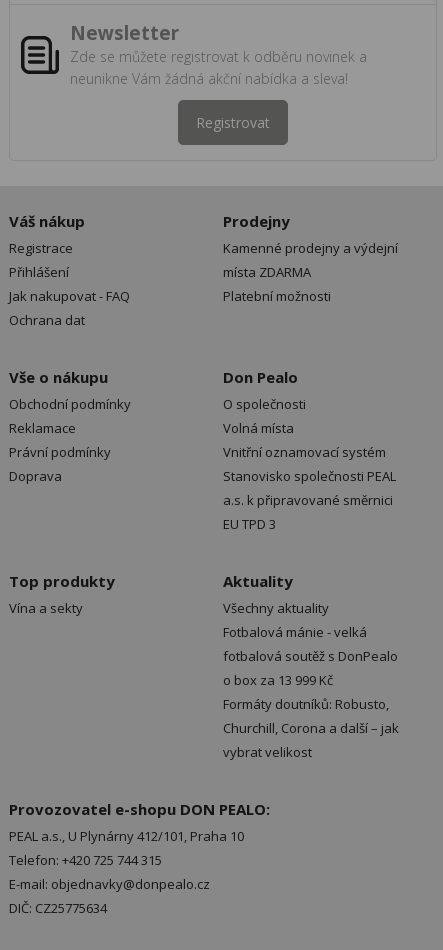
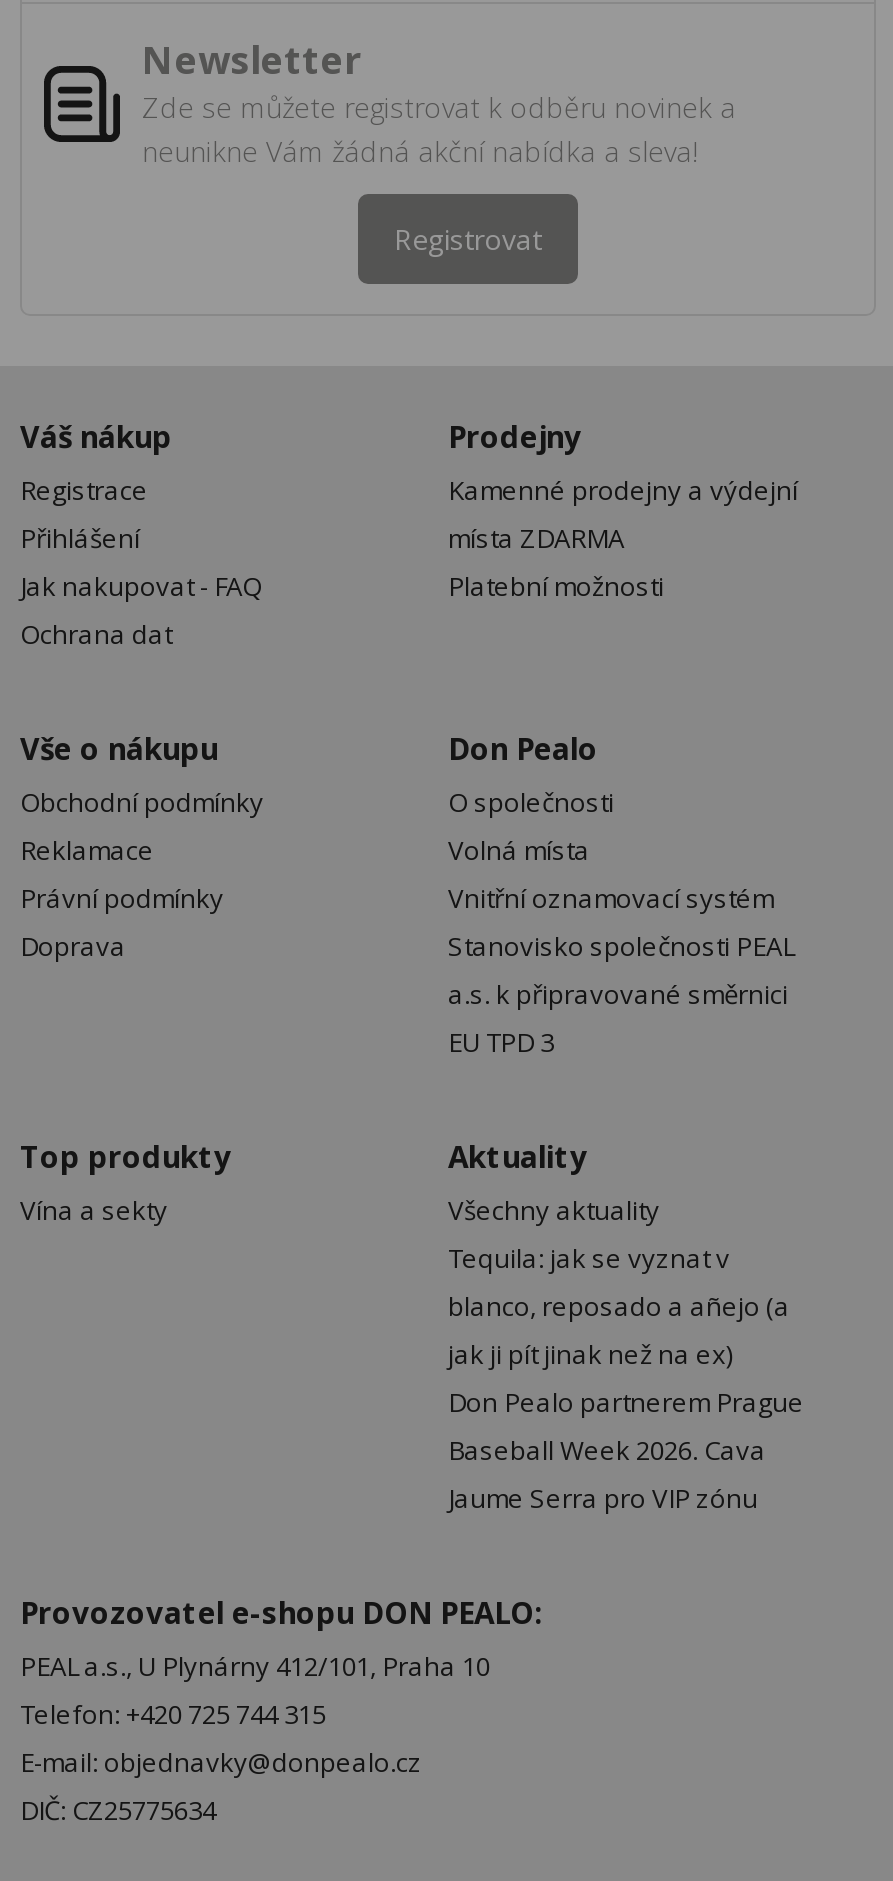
[223,623,399,761] Fotbalová mánie - velká | fotbalová soutěž s DonPealo | o box za 13 999 Kč | Formáty doutníků: Robusto, | Churchill, Corona a další – jak | vybrat velikost -> [448,1241,804,1517] Tequila: jak se vyznat v | blanco, reposado a añejo (a | jak ji pít jinak než na ex) | Don Pealo partnerem Prague | Baseball Week 2026. Cava | Jaume Serra pro VIP zónu

